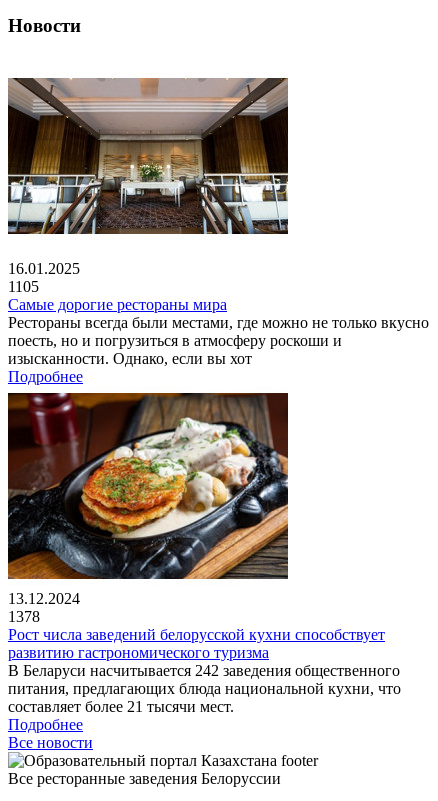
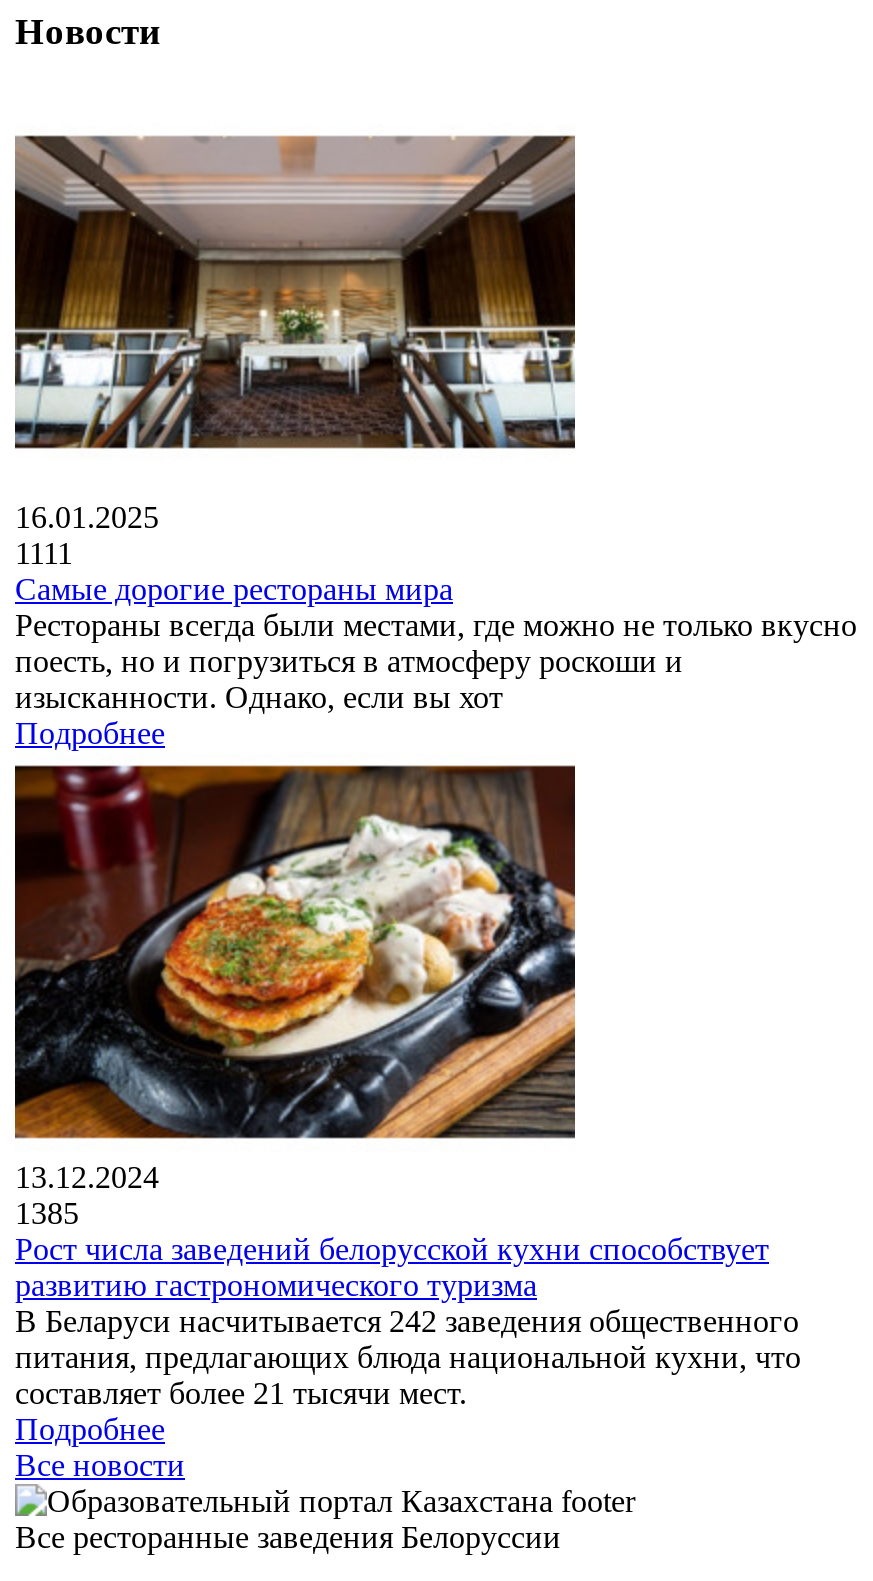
[8,278,39,295] 1105 -> [15,536,73,570] 1111
[8,608,40,625] 1378 -> [15,1196,79,1230] 1385

